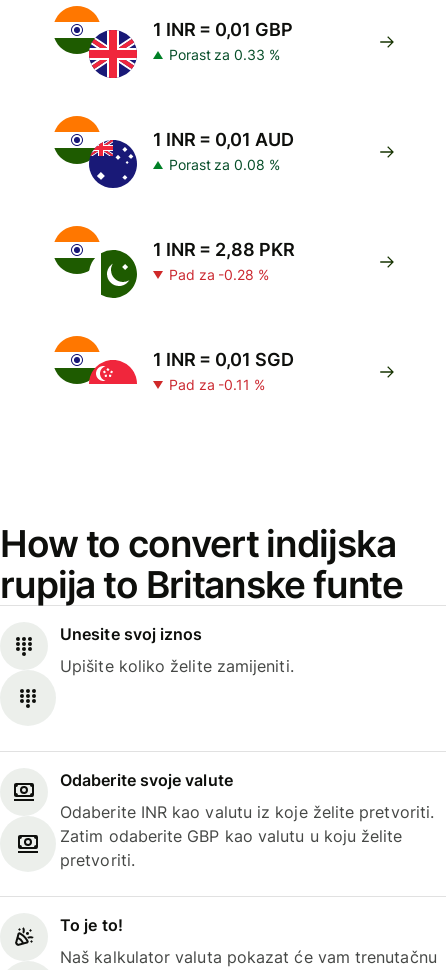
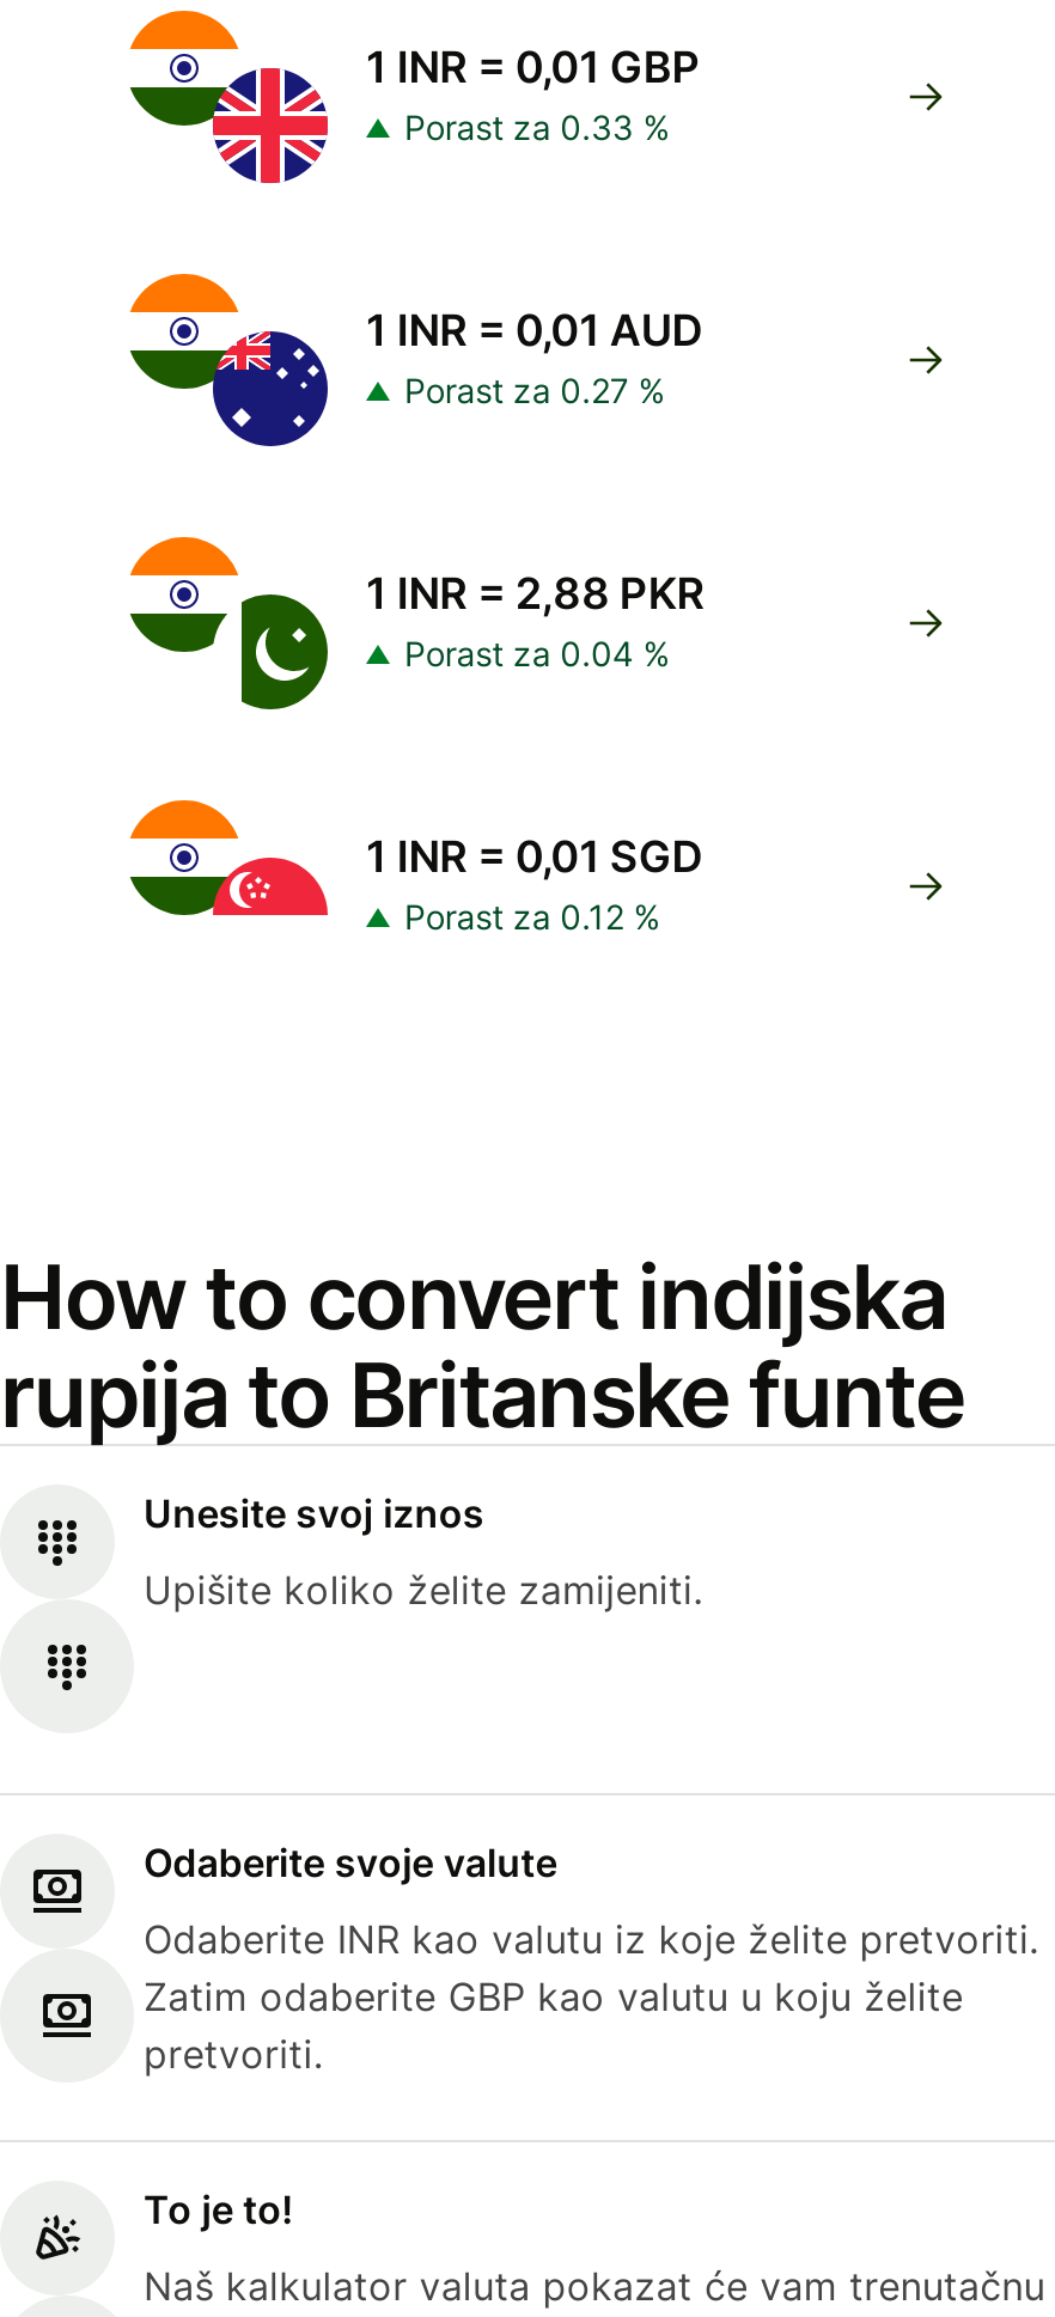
[169,156,280,173] Porast za 0.08 % -> [404,370,664,410] Porast za 0.27 %
[169,266,269,283] Pad za -0.28 % -> [404,633,669,673] Porast za 0.04 %
[169,376,265,393] Pad za -0.11 % -> [404,896,660,937] Porast za 0.12 %

